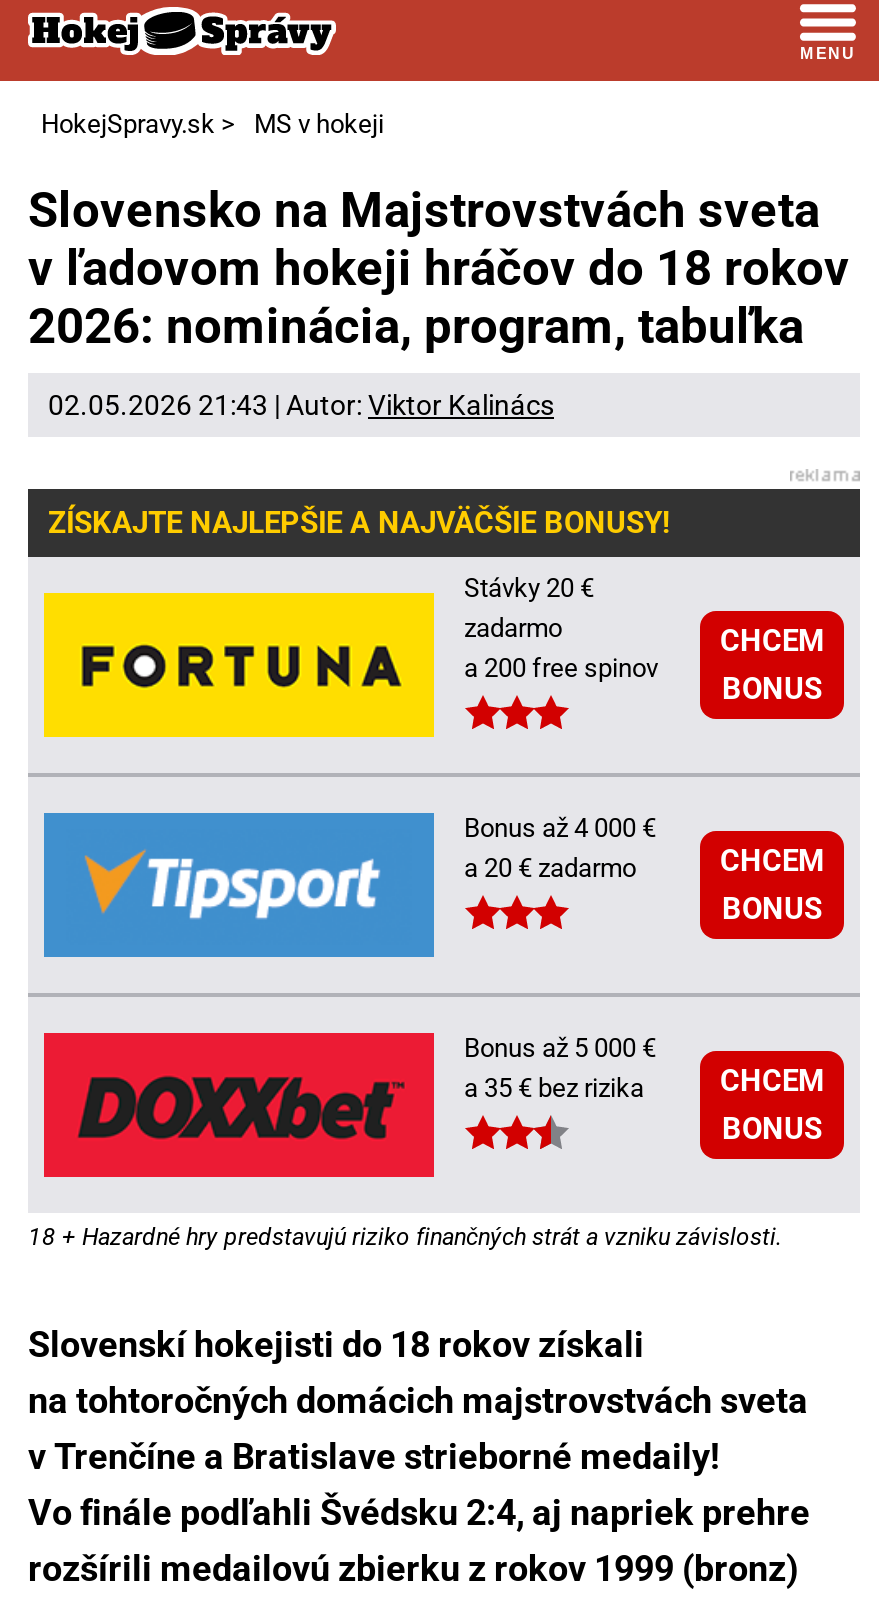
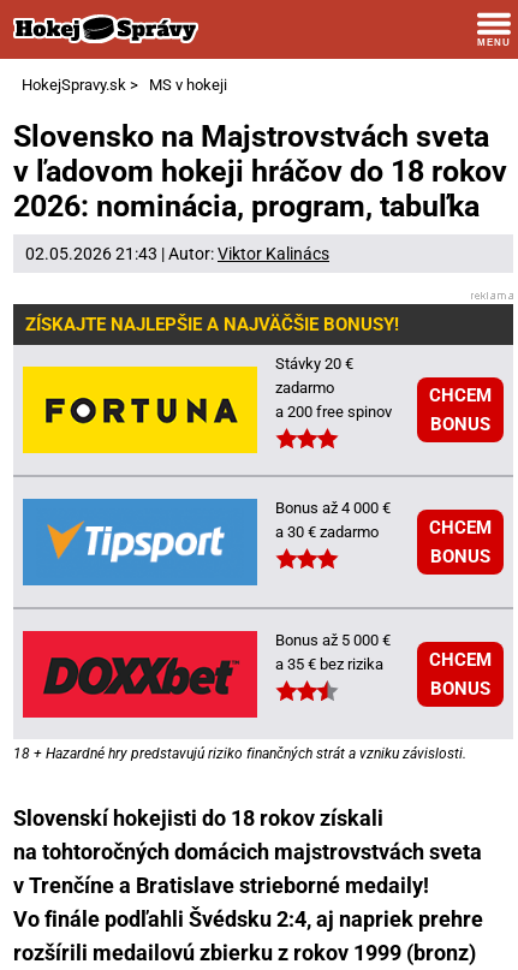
[464,853,636,883] a 20 € zadarmo -> [275,523,379,541] a 30 € zadarmo

